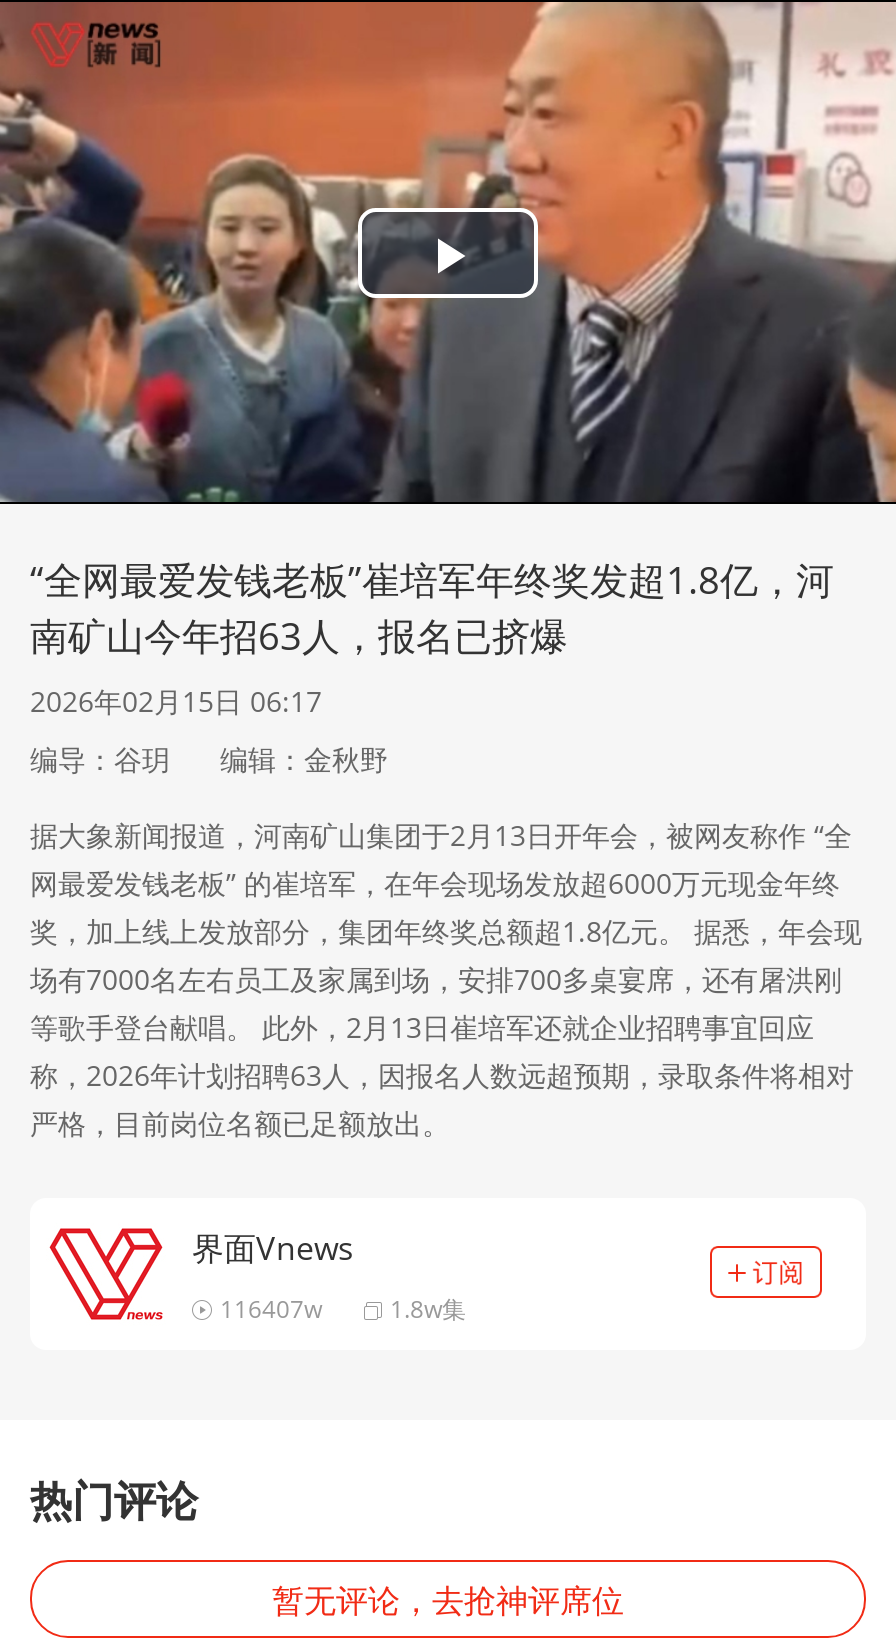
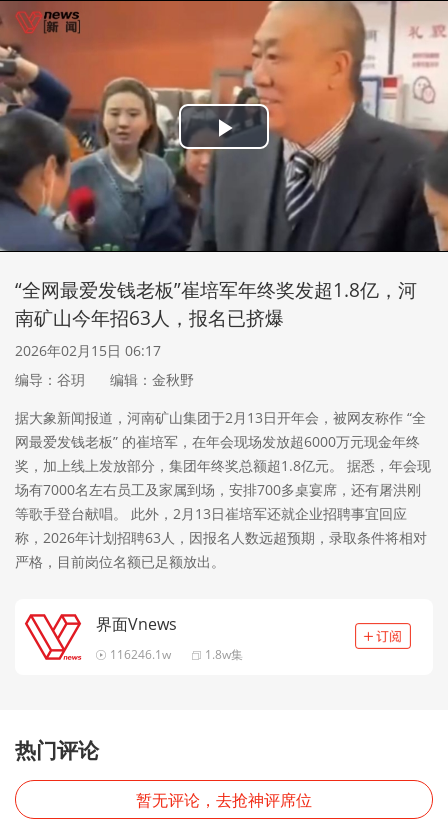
[220,1291,466,1325] 116407w 1.8w集 -> [110,646,243,663] 116246.1w 1.8w集

